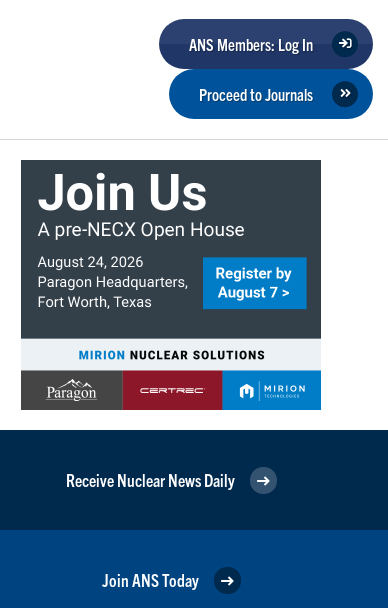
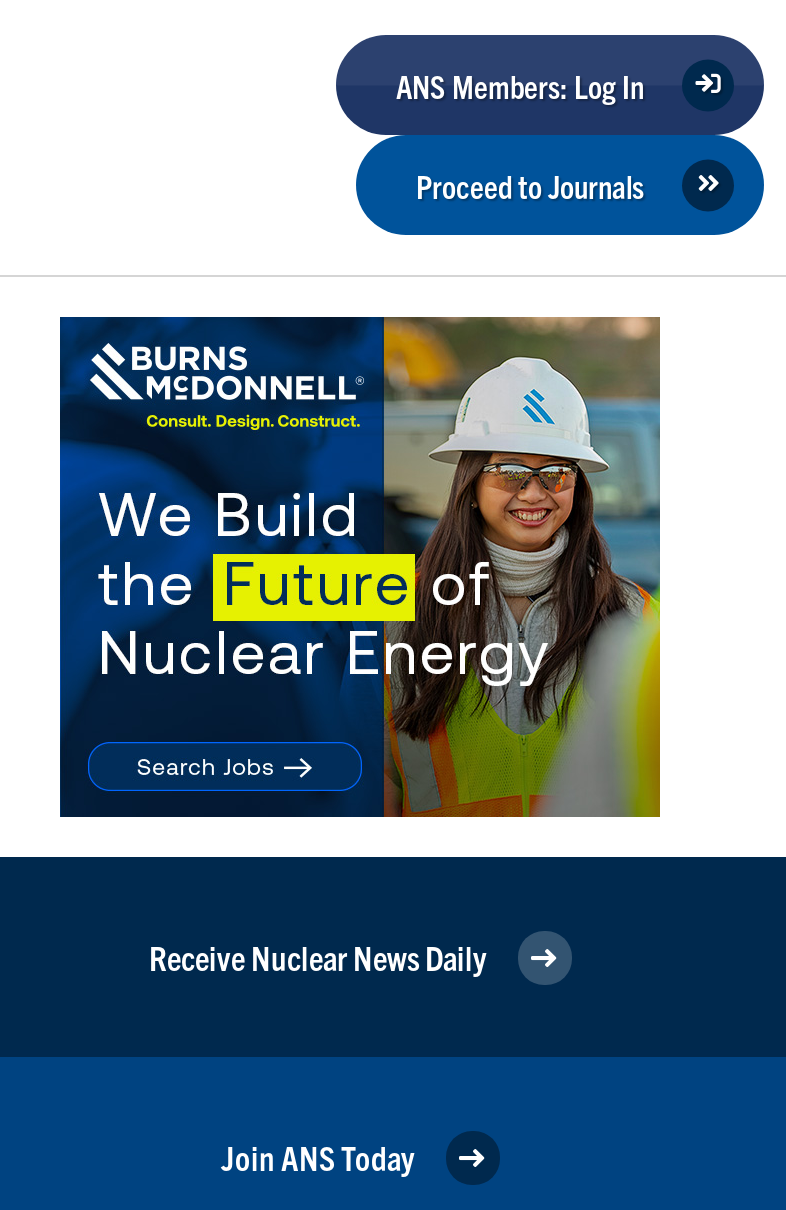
[21,159,322,411] [image] -> [58,315,662,819] [image]

